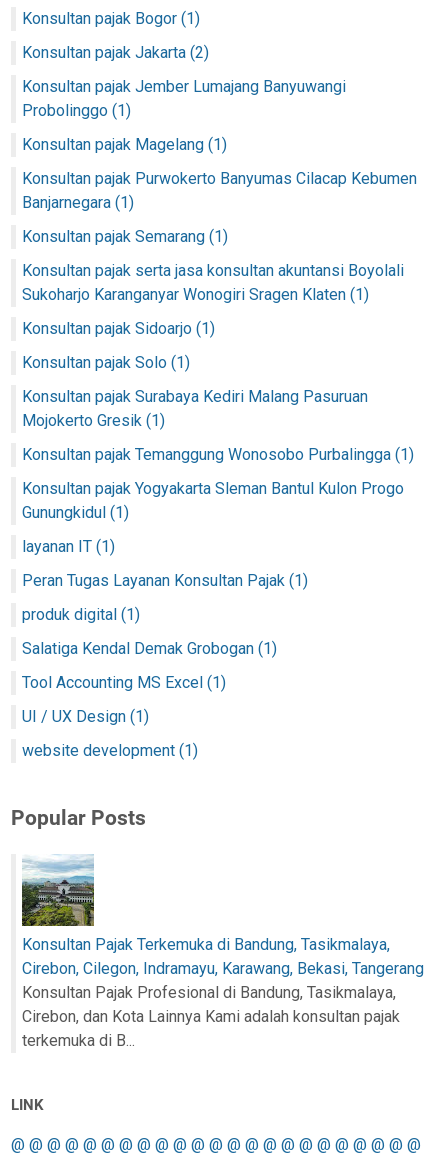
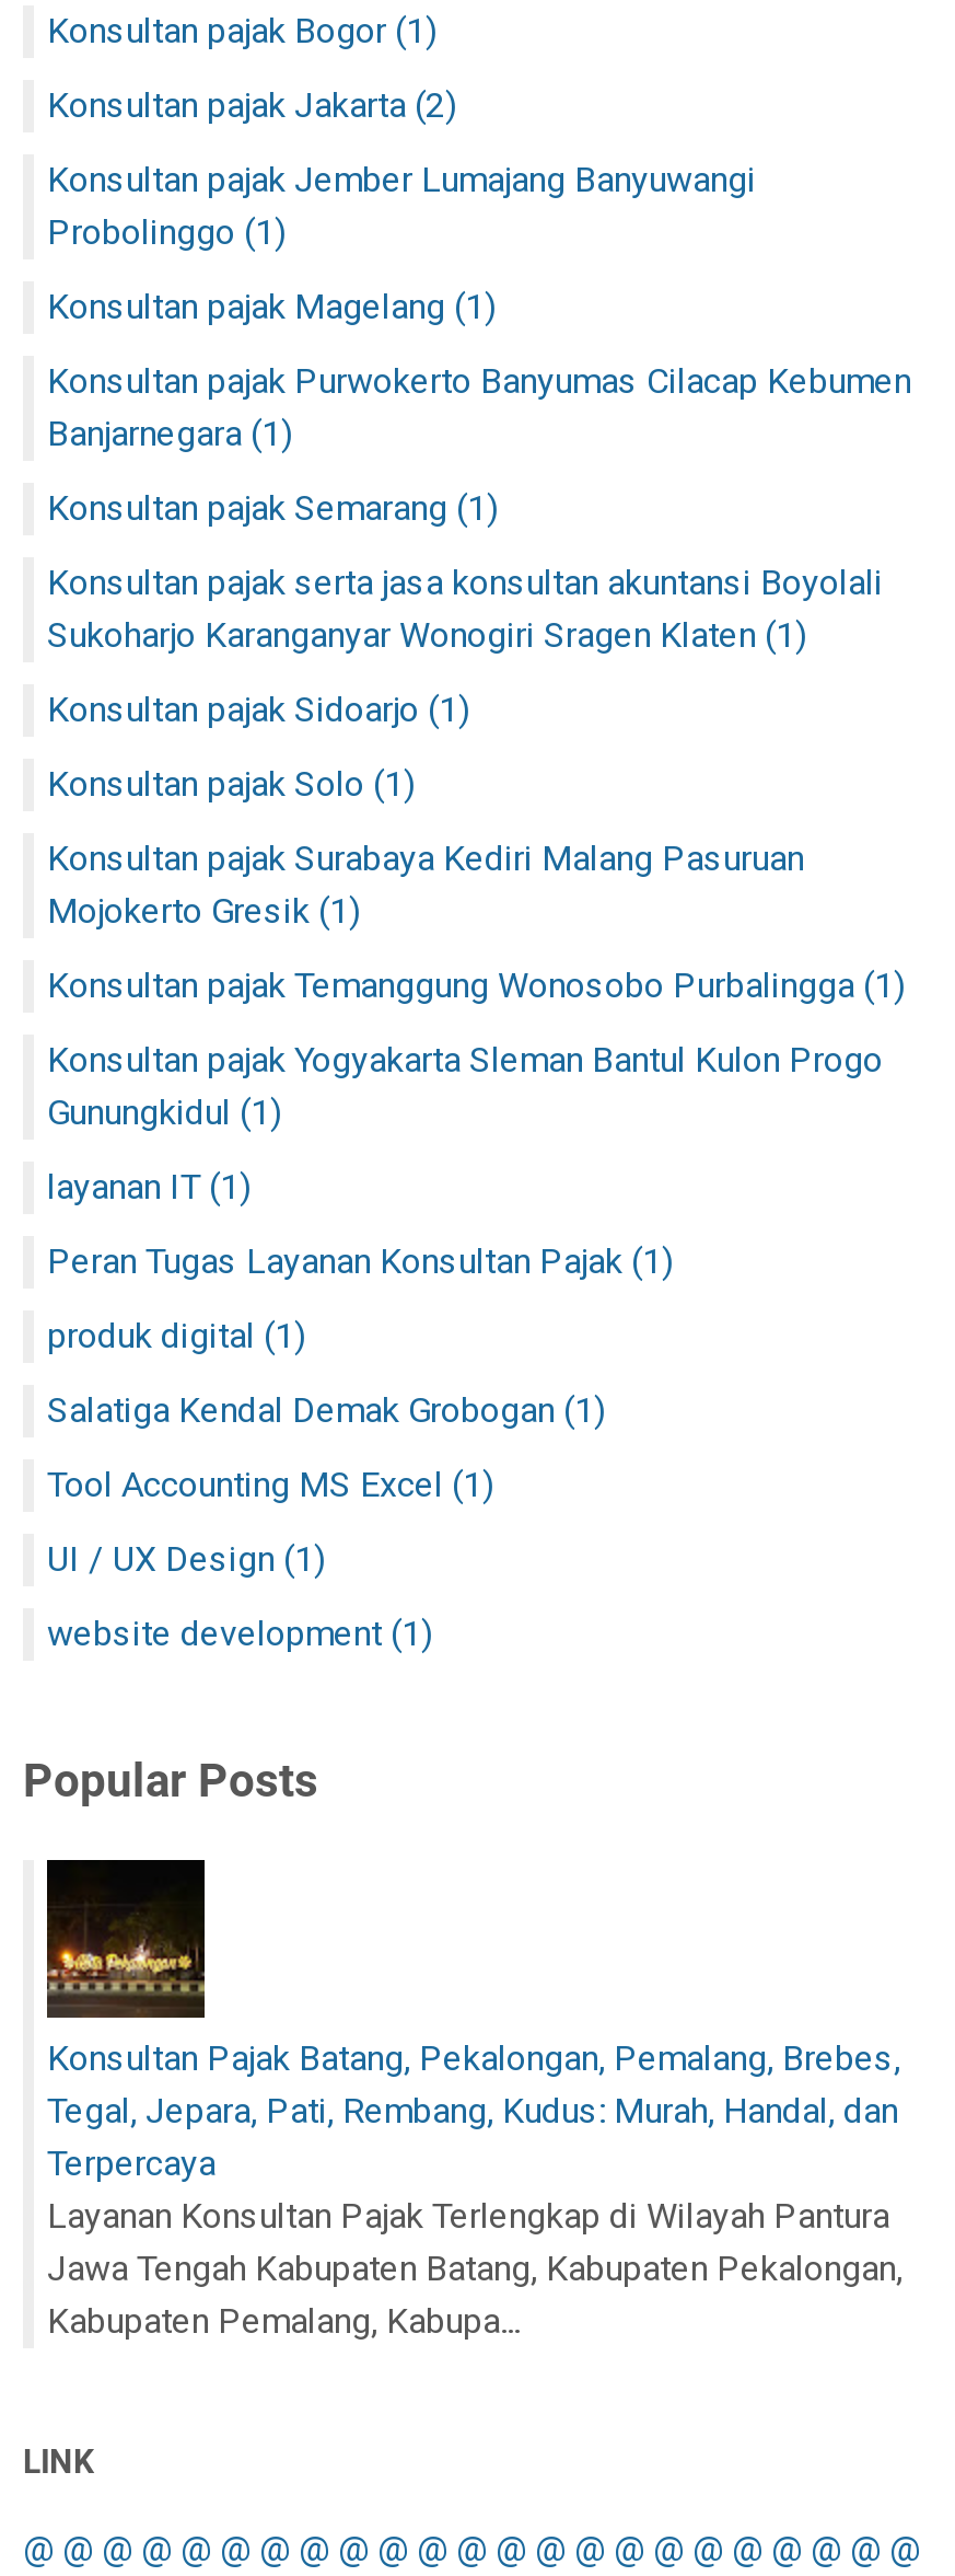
[21,854,424,1050] [image] | Konsultan Pajak Terkemuka di Bandung, Tasikmalaya, | Cirebon, Cilegon, Indramayu, Karawang, Bekasi, Tangerang | Konsultan Pajak Profesional di Bandung, Tasikmalaya, | Cirebon, dan Kota Lainnya Kami adalah konsultan pajak | terkemuka di B... -> [45,1858,902,2341] [image] | Konsultan Pajak Batang, Pekalongan, Pemalang, Brebes, | Tegal, Jepara, Pati, Rembang, Kudus: Murah, Handal, dan | Terpercaya | Layanan Konsultan Pajak Terlengkap di Wilayah Pantura | Jawa Tengah Kabupaten Batang, Kabupaten Pekalongan, | Kabupaten Pemalang, Kabupa...

